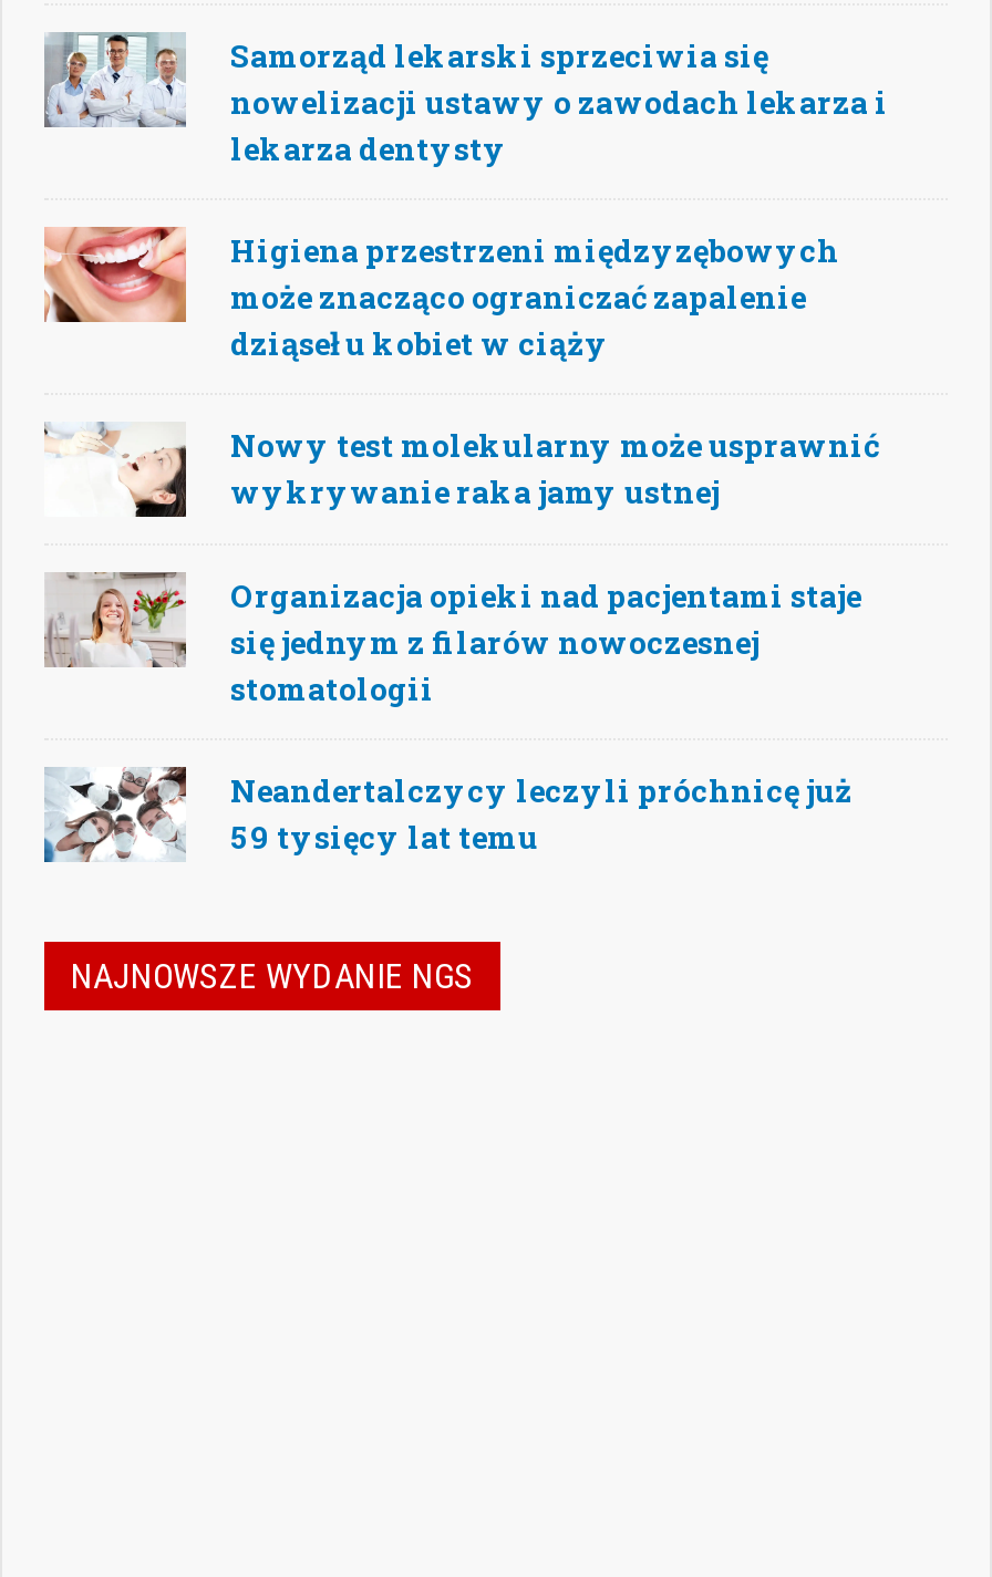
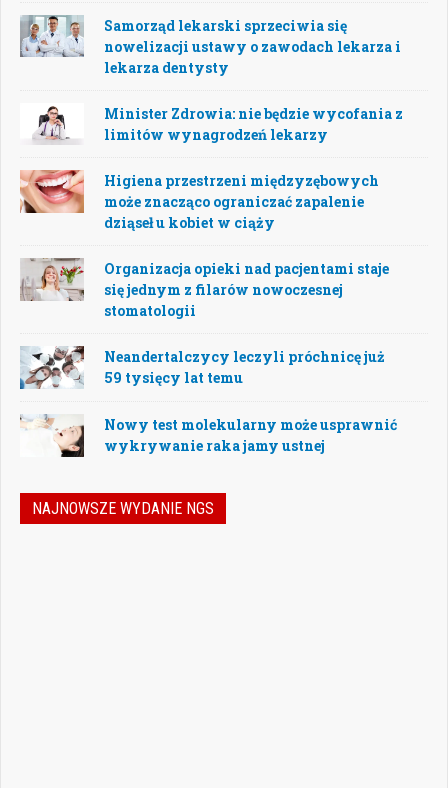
none -> [20,102,403,144] [image] | Minister Zdrowia: nie będzie wycofania z | limitów wynagrodzeń lekarzy
moved [44,421,879,518] -> [20,414,397,458]: [image] | Nowy test molekularny może usprawnić | wykrywanie raka jamy ustnej

